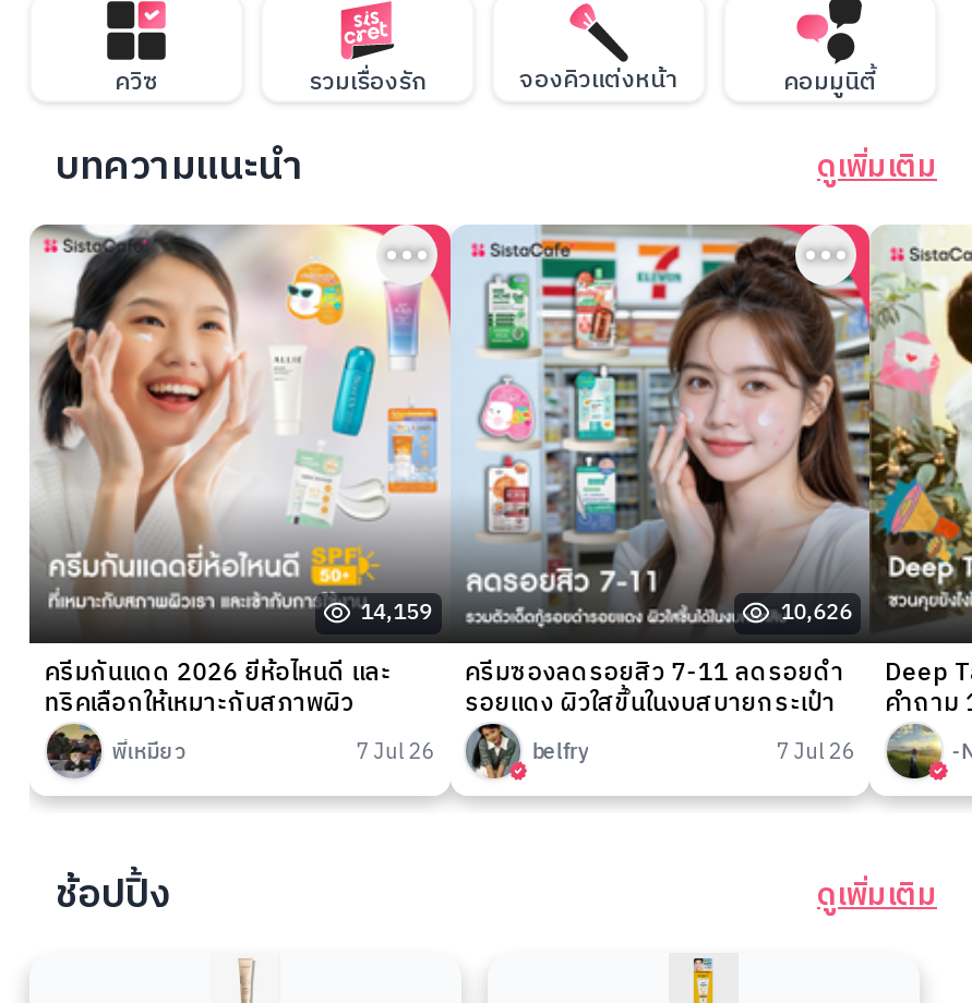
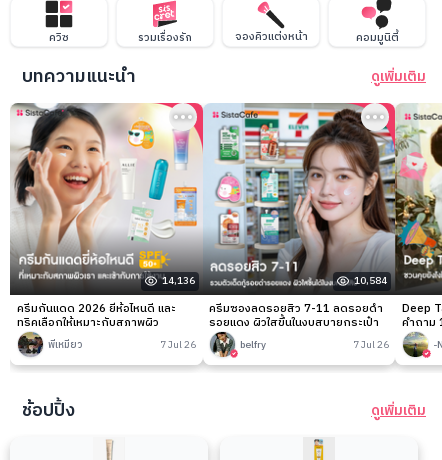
[360,596,432,631] 14,159 -> [162,273,195,289] 14,136
[780,596,852,631] 10,626 -> [354,273,387,289] 10,584

